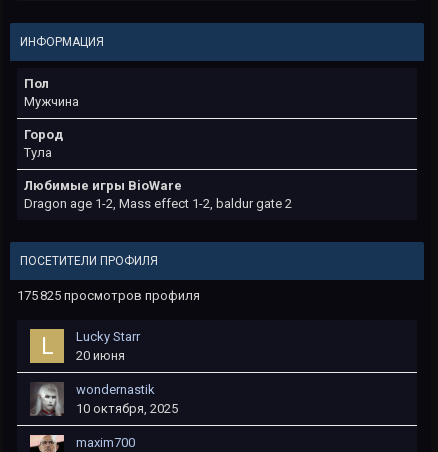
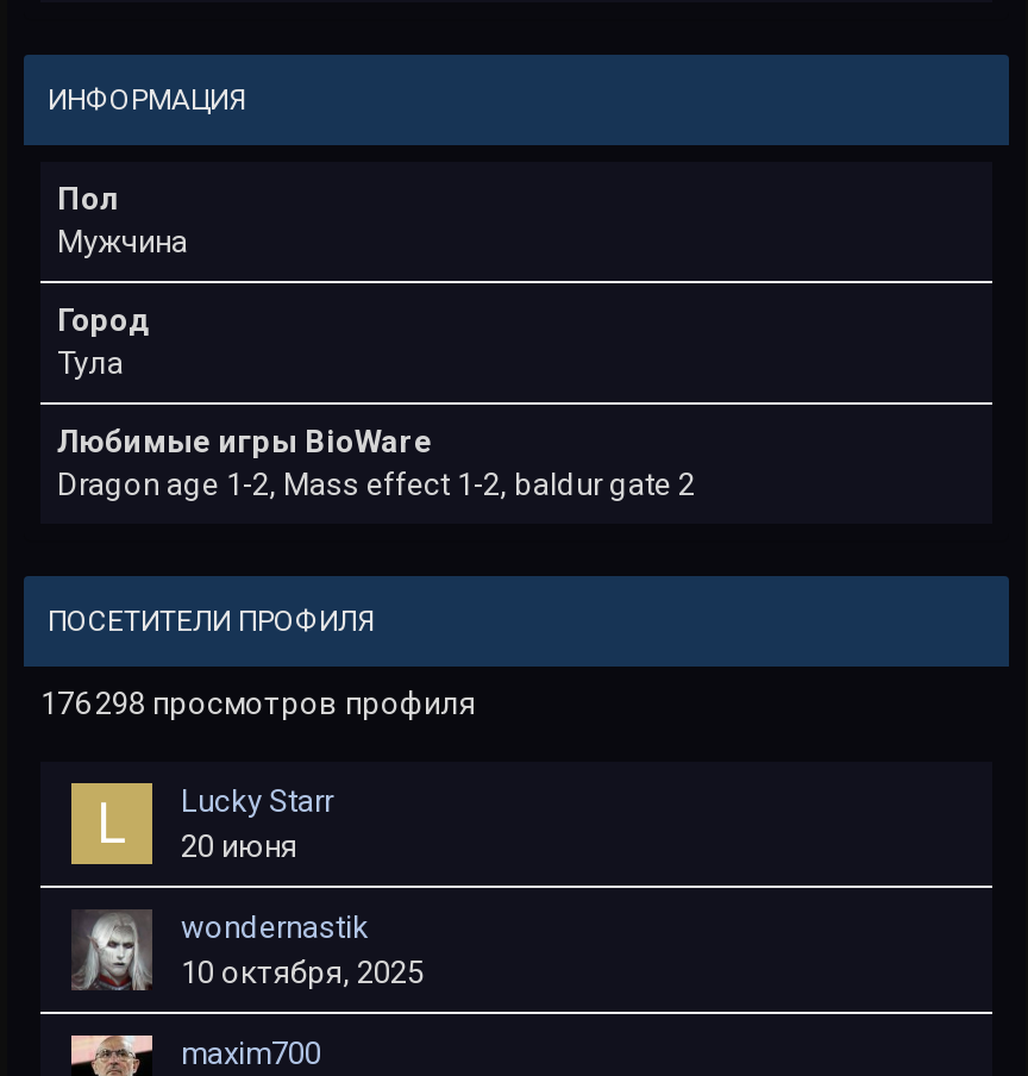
[17,288,200,303] 175 825 просмотров профиля -> [40,686,476,721] 176 298 просмотров профиля

